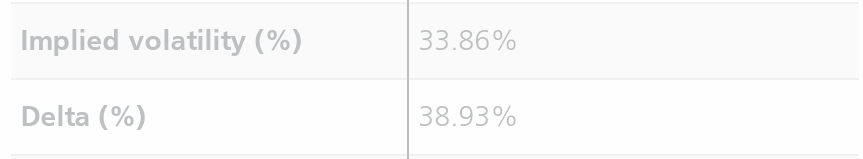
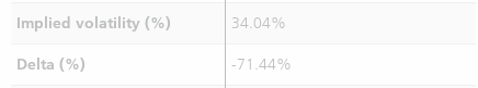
[419,24,519,58] 33.86% -> [231,14,286,33] 34.04%
[419,100,519,134] 38.93% -> [231,55,291,74] -71.44%

